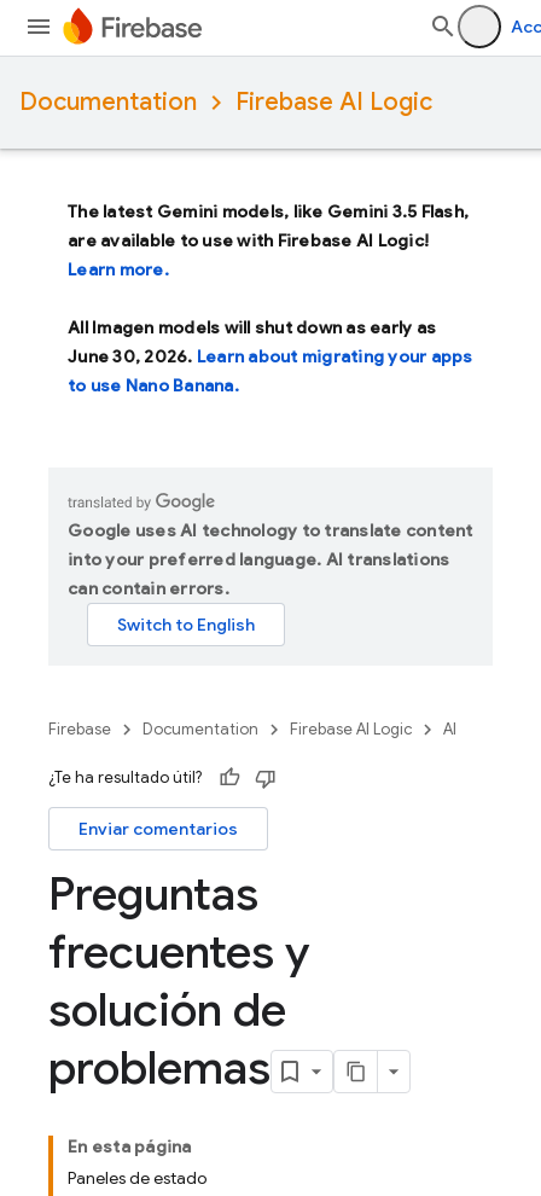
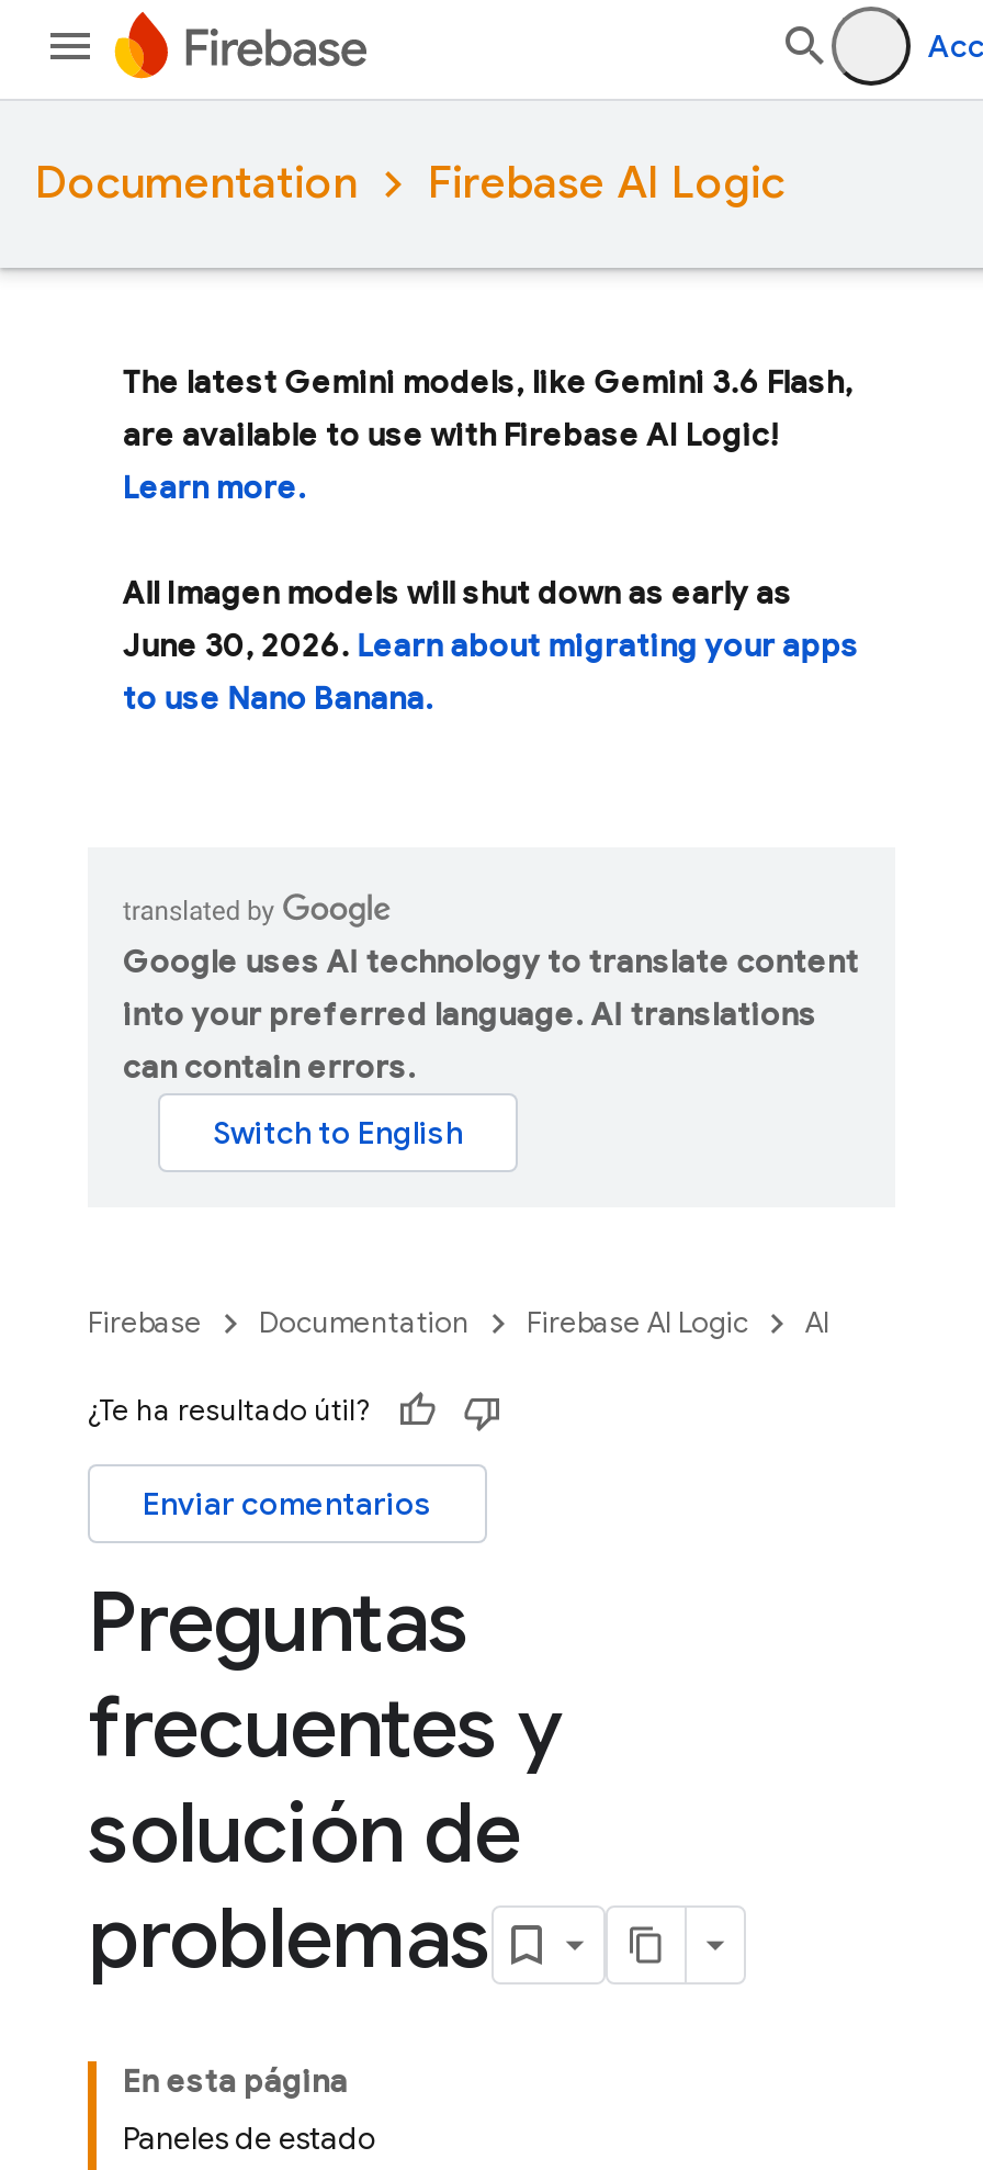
[68,201,469,222] The latest Gemini models, like Gemini 3.5 Flash, -> [123,362,854,402] The latest Gemini models, like Gemini 3.6 Flash,

